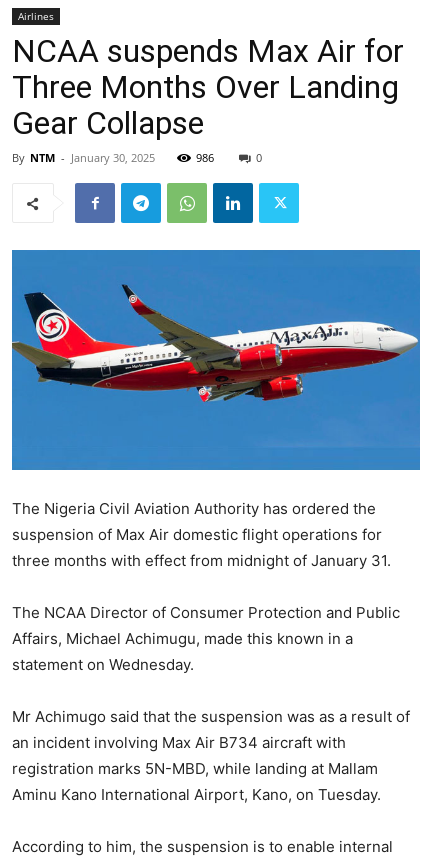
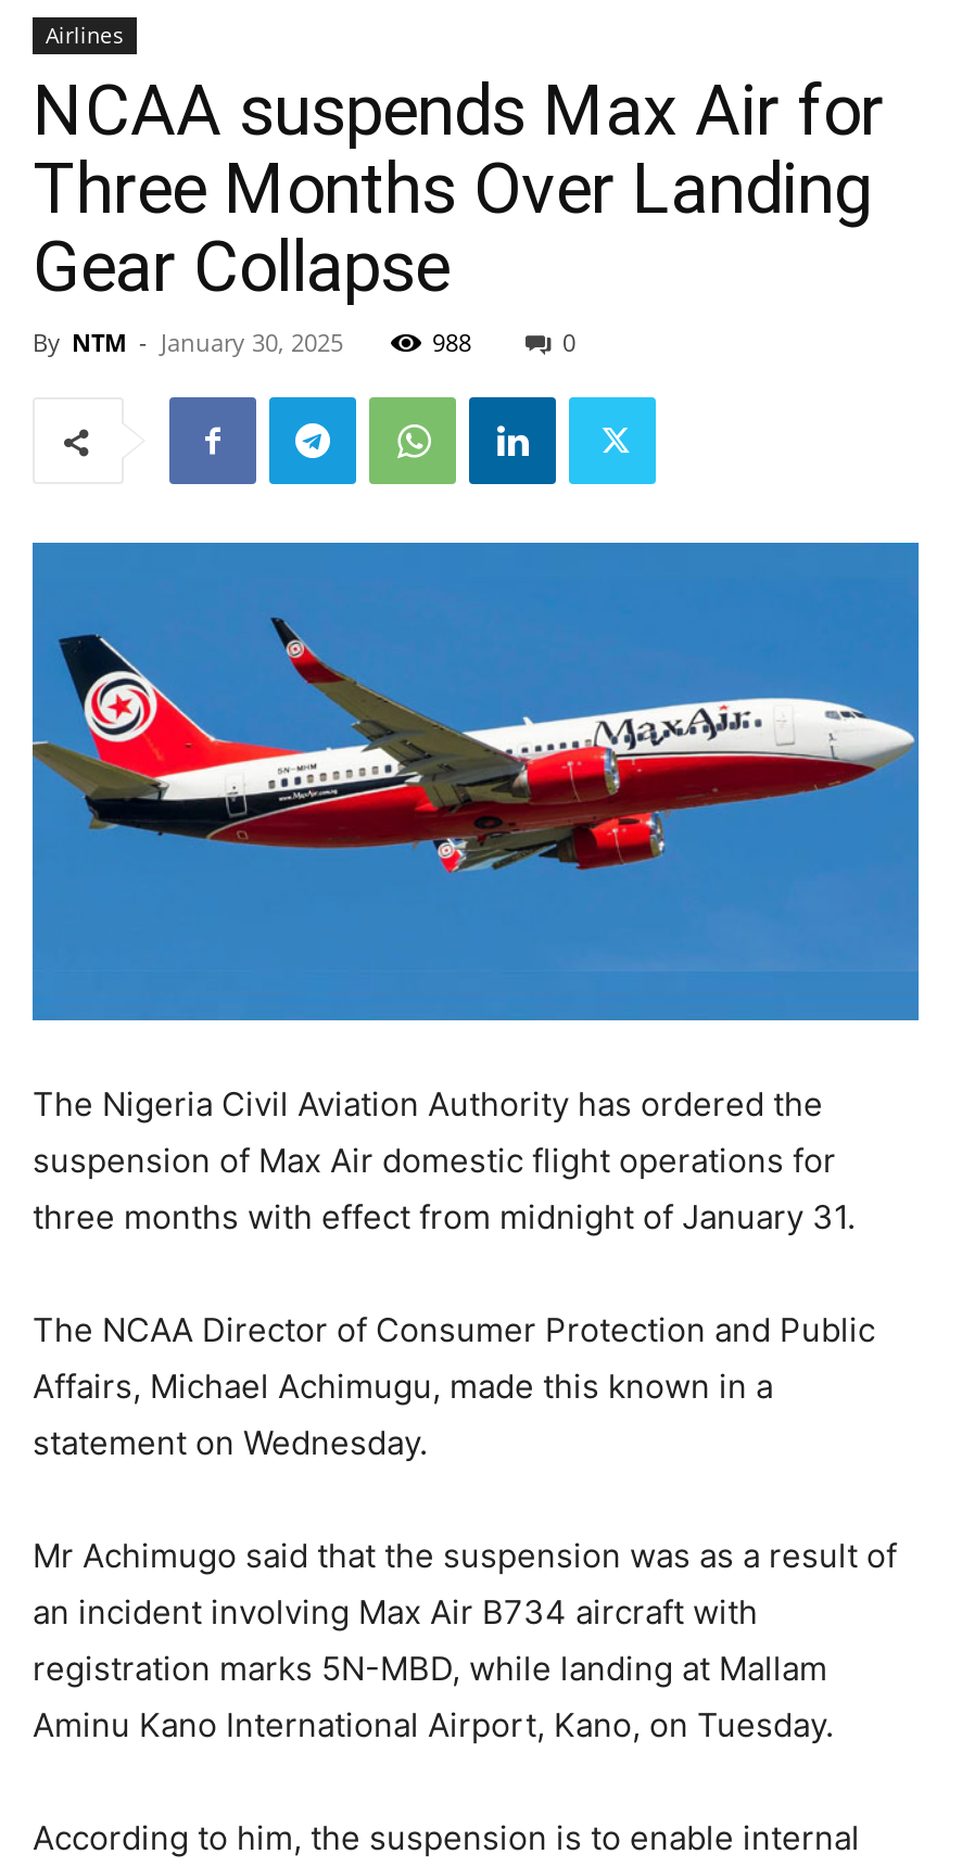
[196,150,214,165] 986 -> [432,326,471,358] 988

